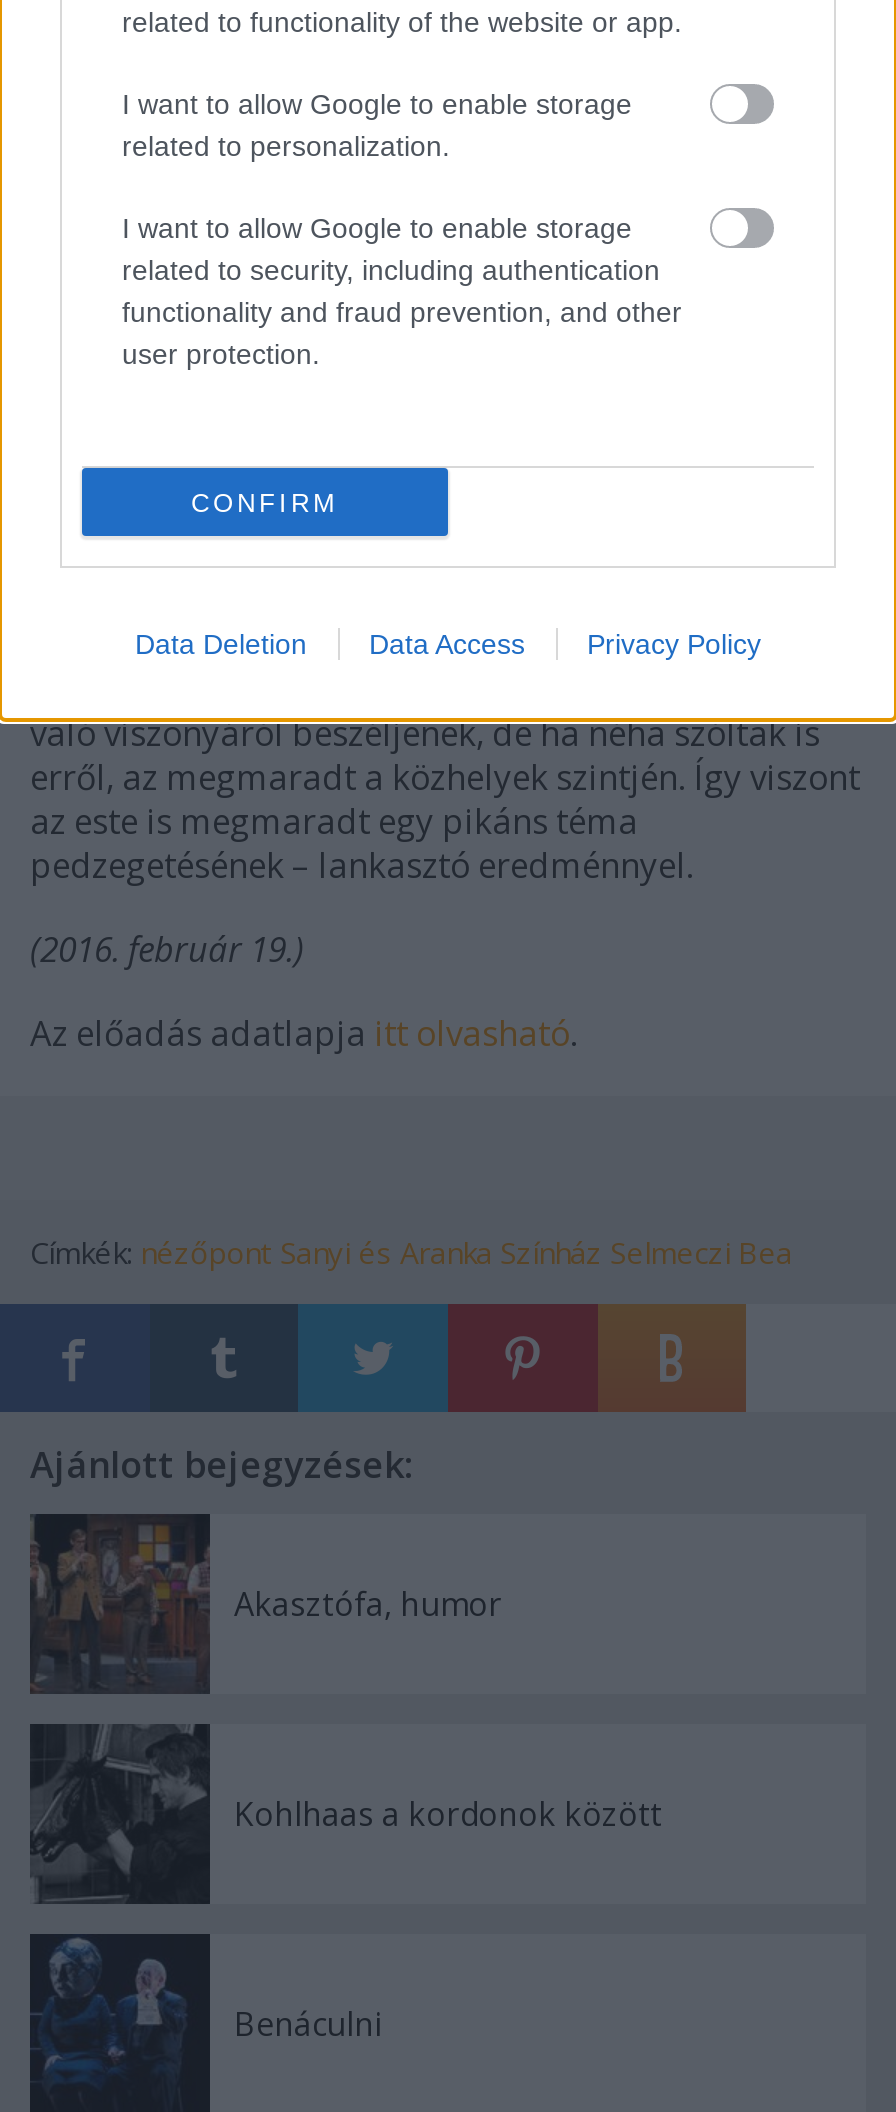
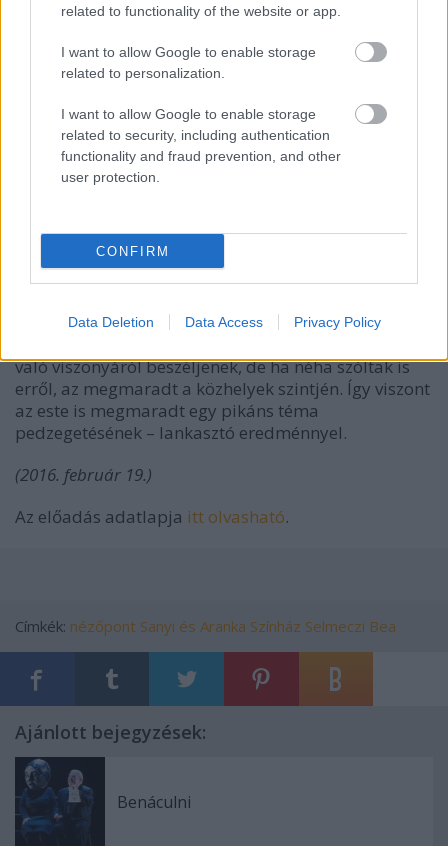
[32,1518,502,1694] [image] | Akasztófa, humor -> none
[234,1793,662,1837] Kohlhaas a kordonok között -> none

